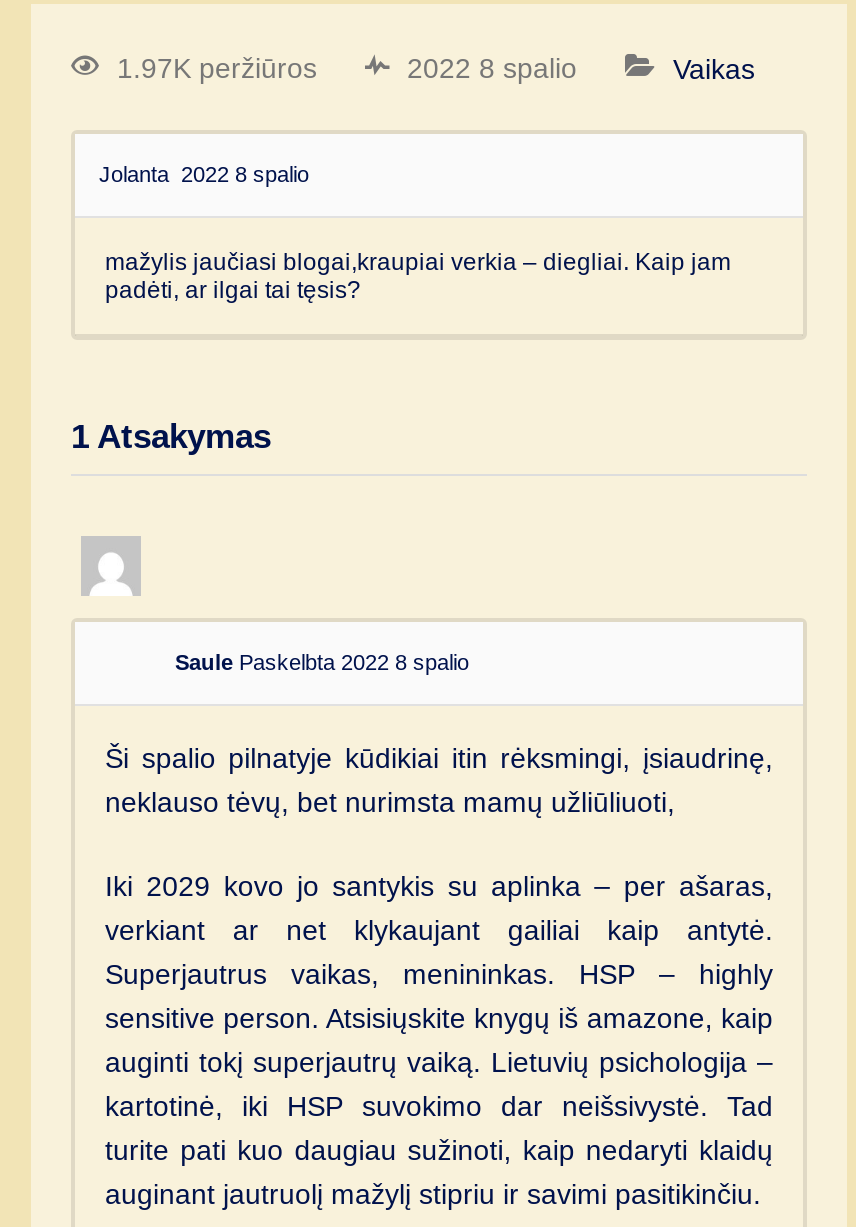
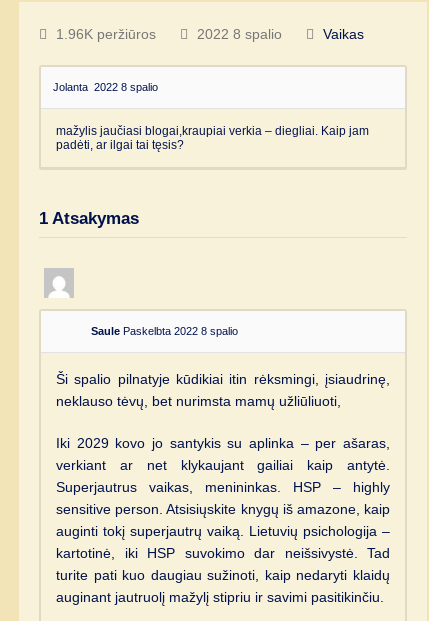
[117,53,317,85] 1.97K peržiūros -> [56,26,156,42] 1.96K peržiūros

